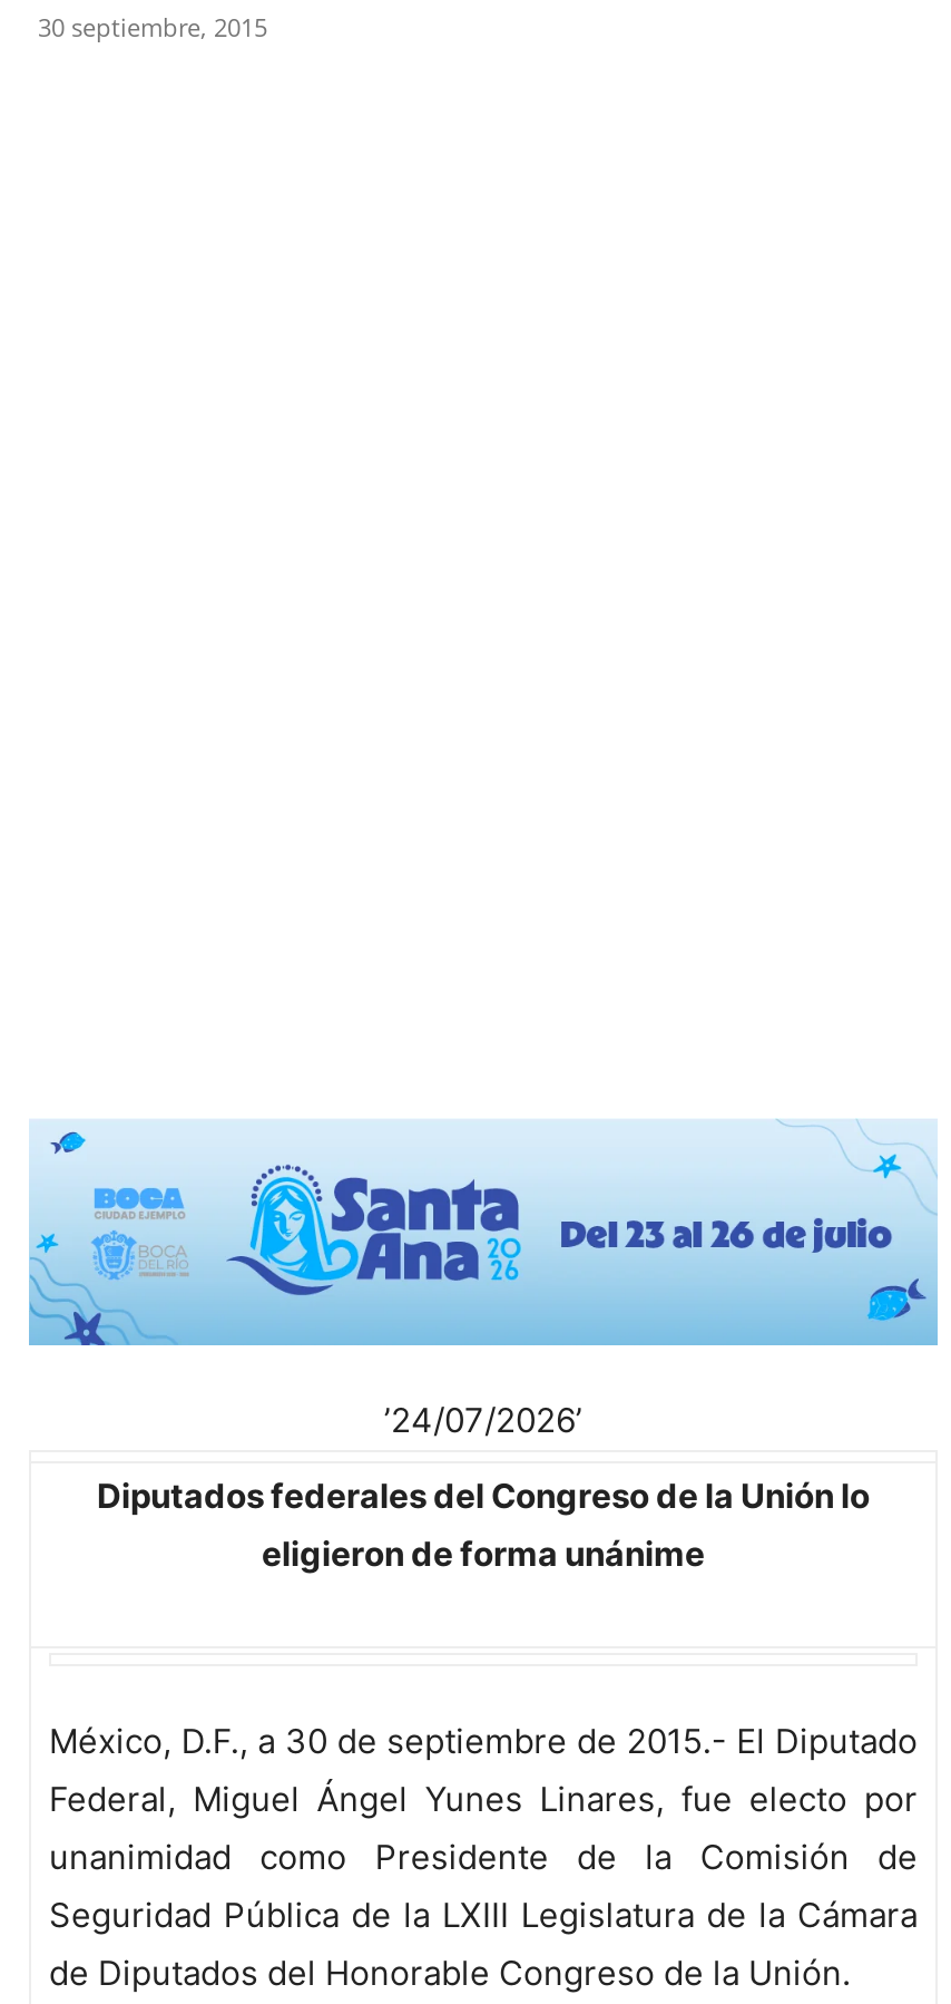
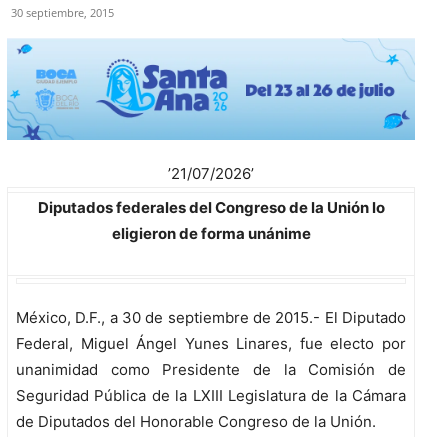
[384,1399,582,1441] ’24/07/2026’ -> [168,164,254,183] ’21/07/2026’

